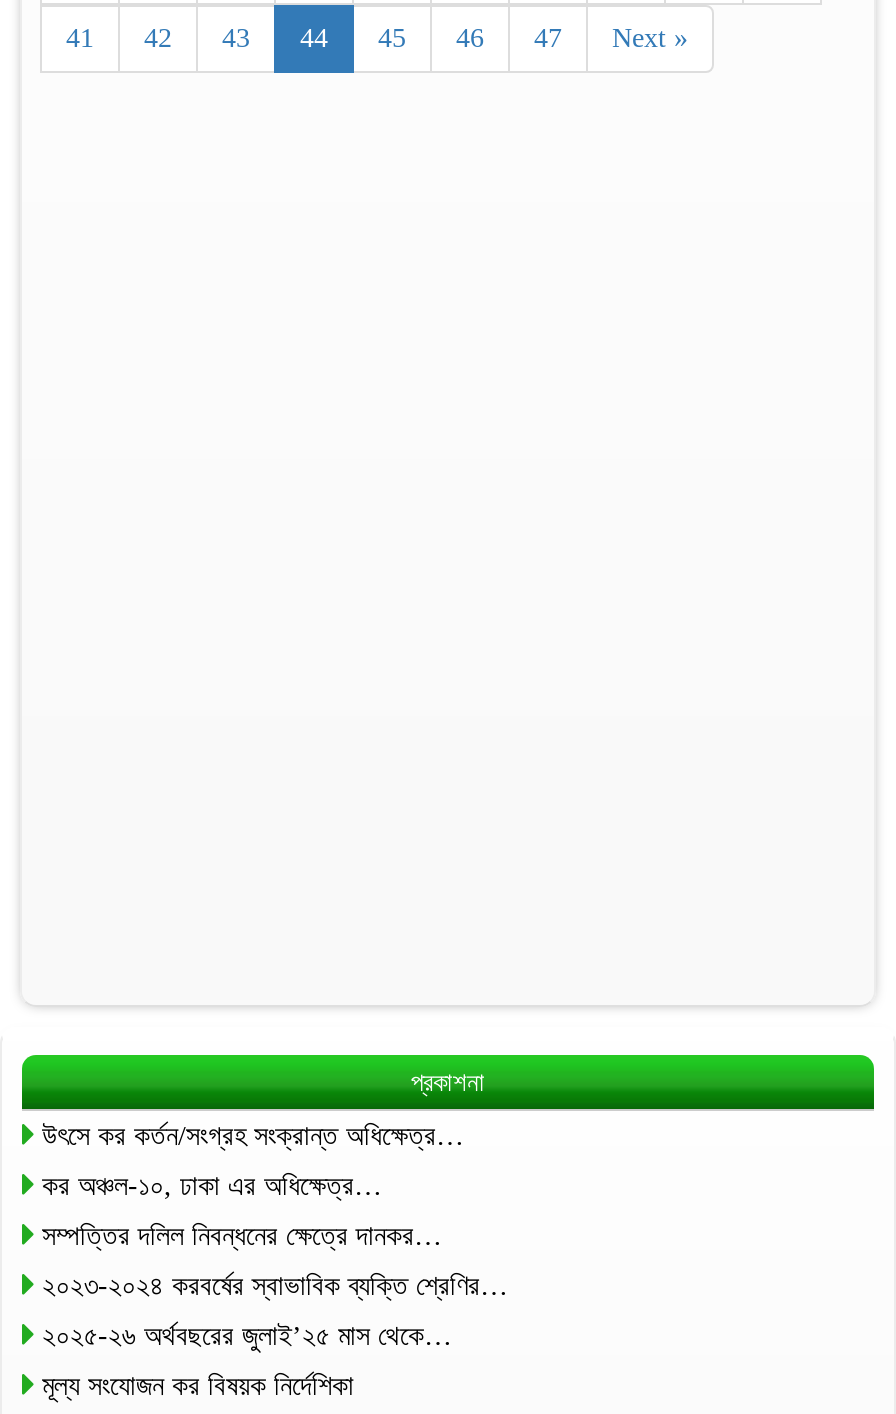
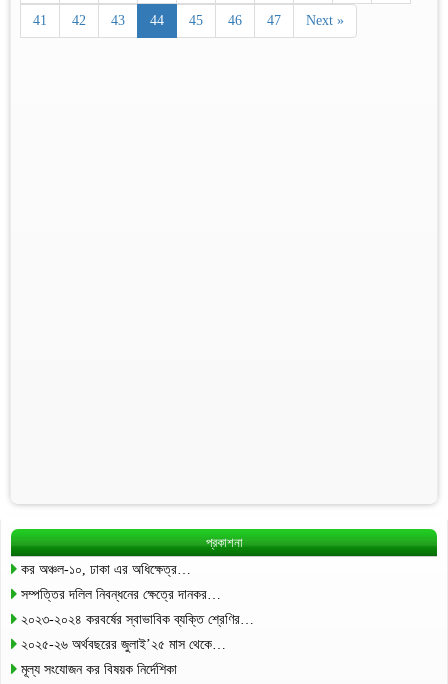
[42,1120,464,1150] উৎসে কর কর্তন/সংগ্রহ সংক্রান্ত অধিক্ষেত্র… -> none

